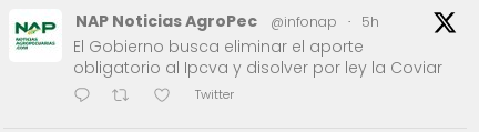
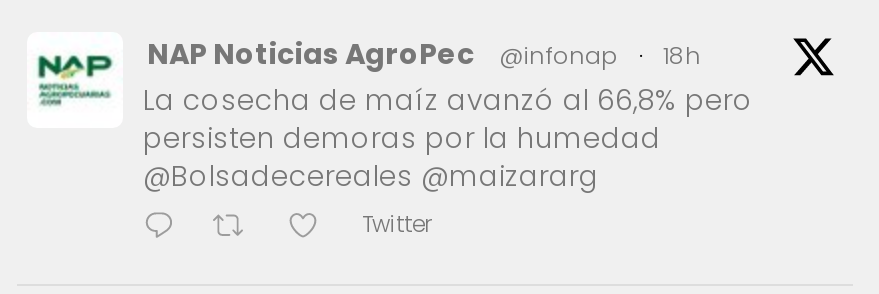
[73,12,442,79] 5h | El Gobierno busca eliminar el aporte | obligatorio al Ipcva y disolver por ley la Coviar -> [143,38,753,196] 18h | La cosecha de maíz avanzó al 66,8% pero | persisten demoras por la humedad | @Bolsadecereales @maizararg

